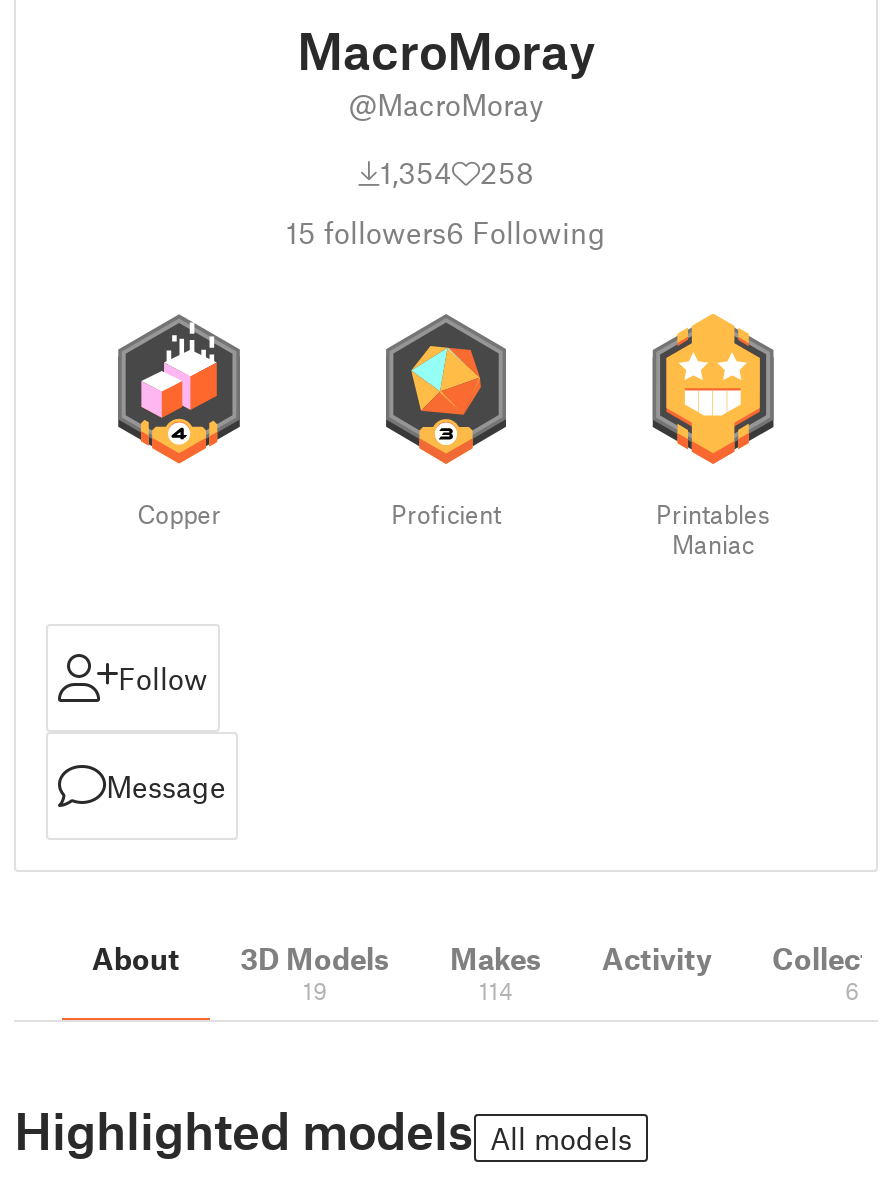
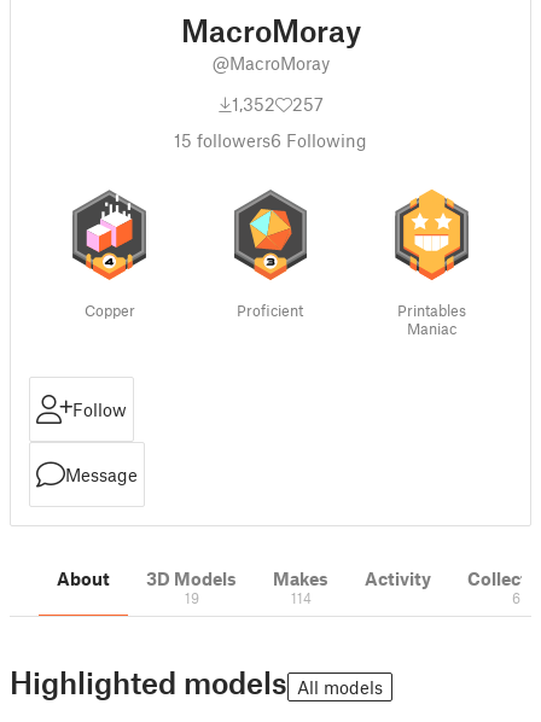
[380,154,452,190] 1,354 -> [231,93,275,115] 1,352
[480,154,534,190] 258 -> [292,93,323,115] 257

